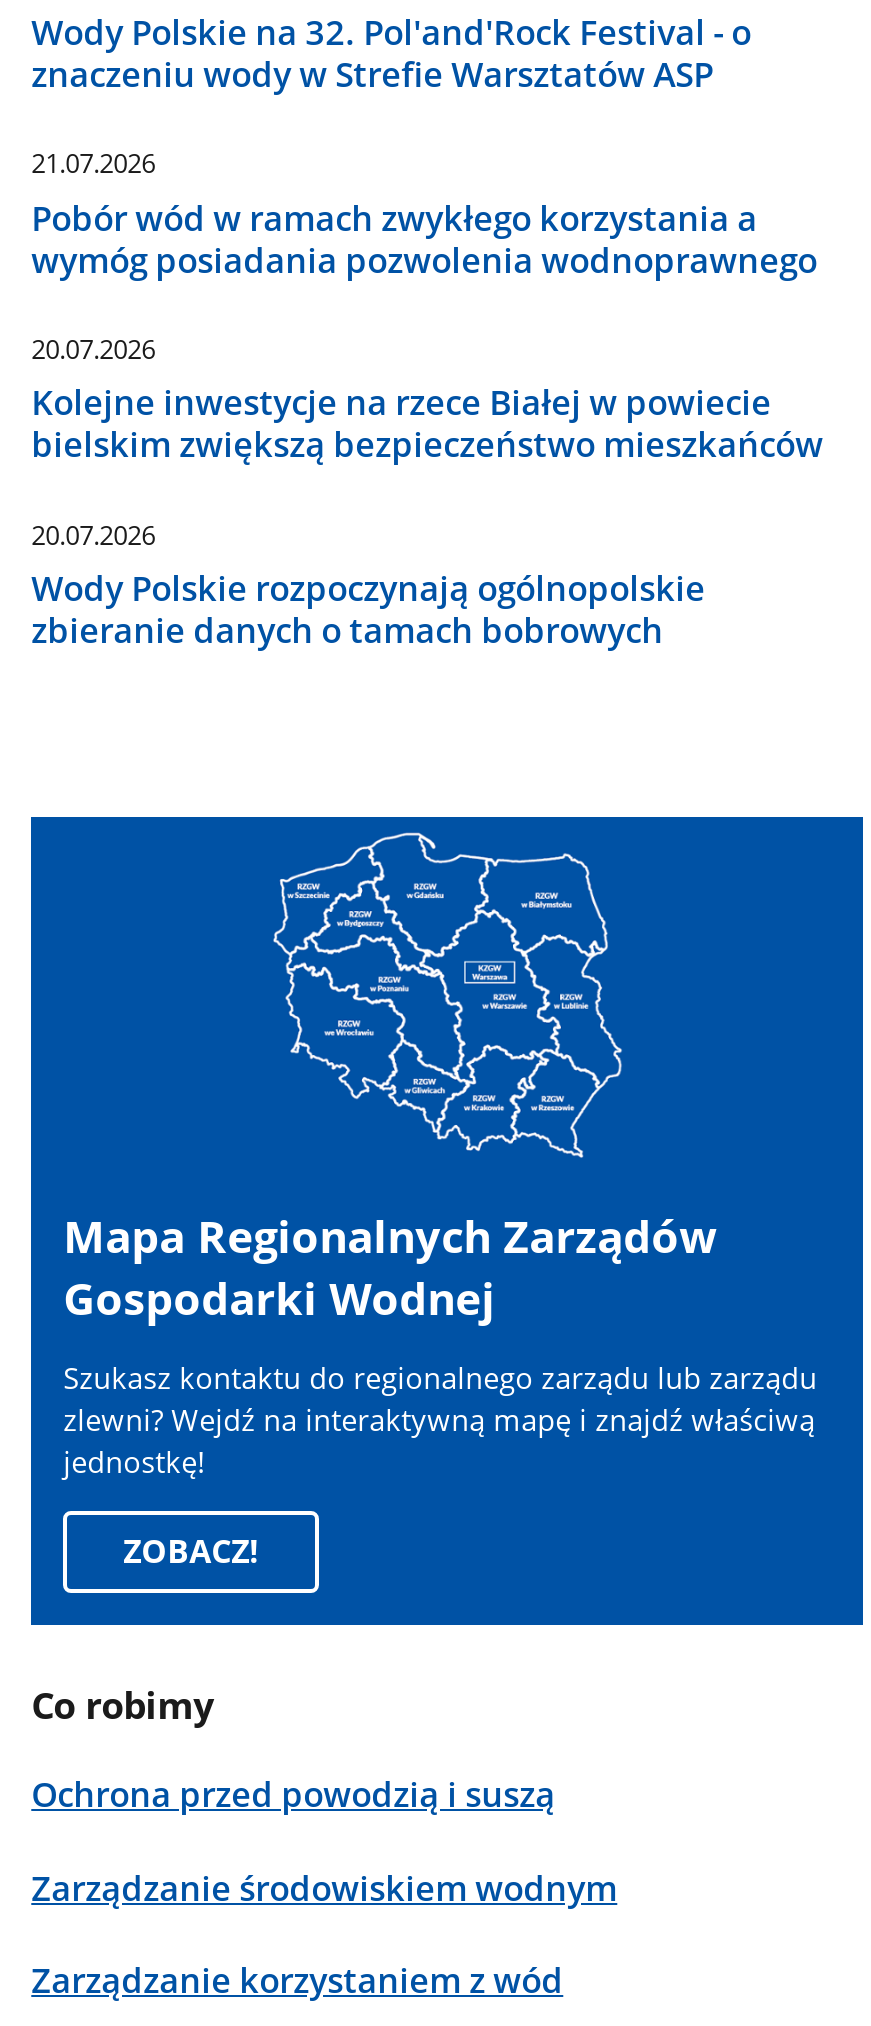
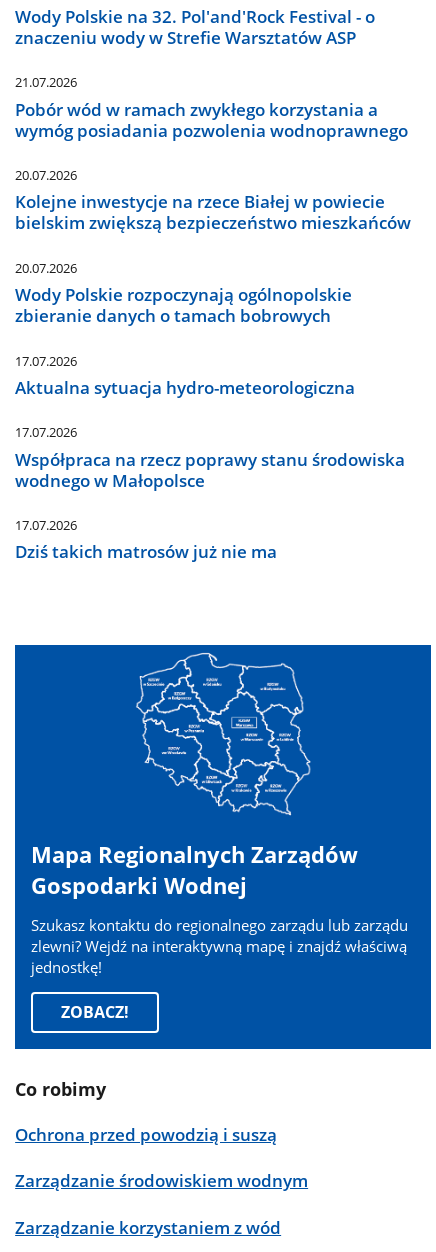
none -> [15,351,405,563] 17.07.2026 | Aktualna sytuacja hydro-meteorologiczna | 17.07.2026 | Współpraca na rzecz poprawy stanu środowiska | wodnego w Małopolsce | 17.07.2026 | Dziś takich matrosów już nie ma

